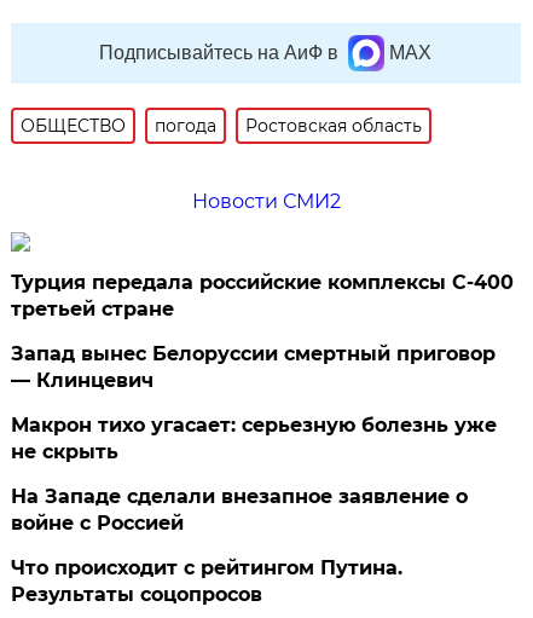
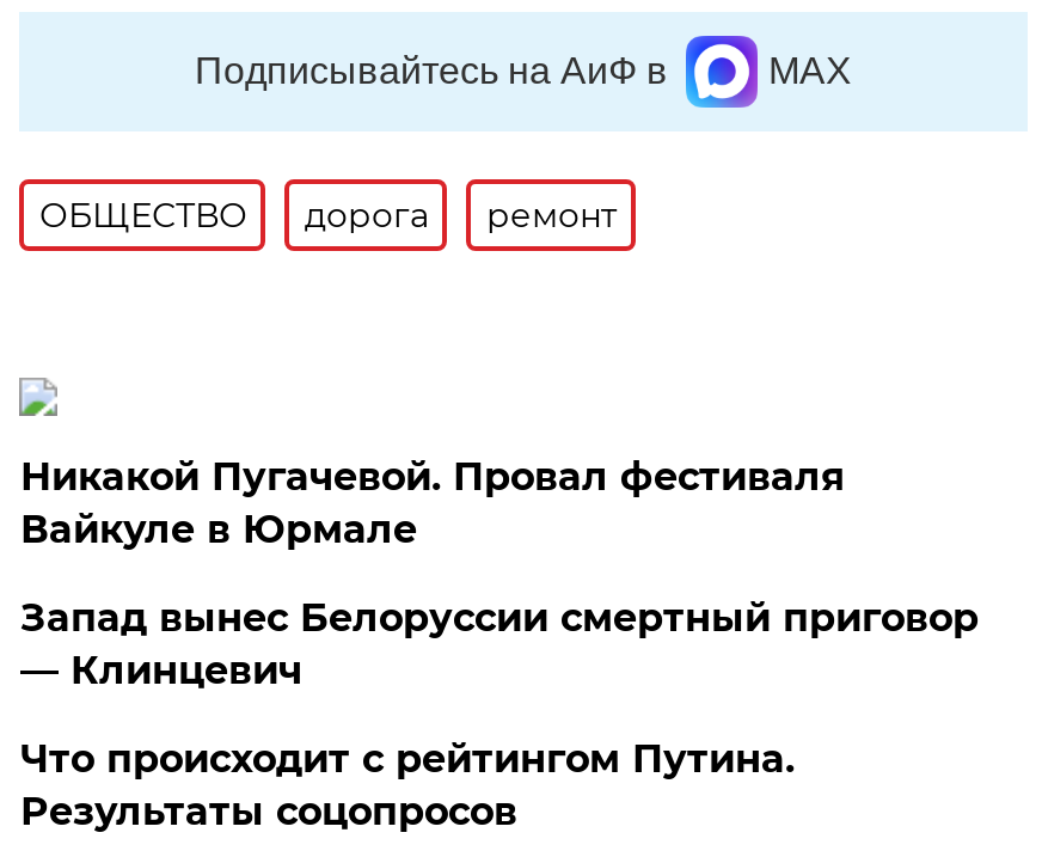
[155,115,422,213] погода | Ростовская область | Новости СМИ2 -> [304,194,618,237] дорога | ремонт
[11,271,514,320] Турция передала российские комплексы С-400 | третьей стране -> [20,454,845,552] Никакой Пугачевой. Провал фестиваля | Вайкуле в Юрмале
[11,414,497,535] Макрон тихо угасает: серьезную болезнь уже | не скрыть | На Западе сделали внезапное заявление о | войне с Россией -> none

